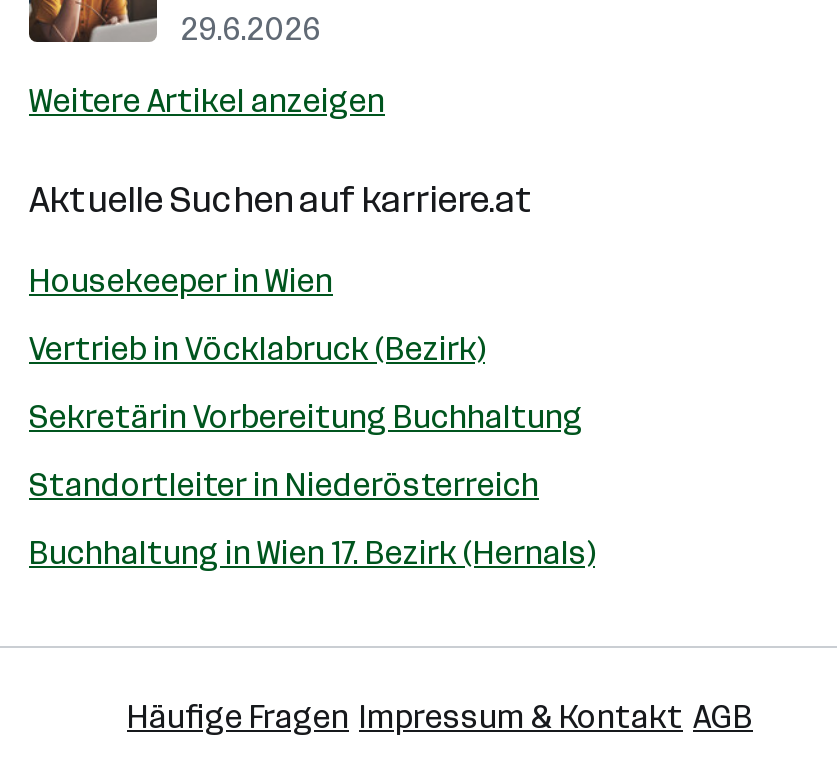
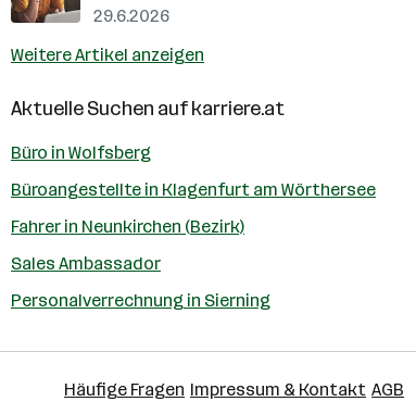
[29,262,333,300] Housekeeper in Wien -> [11,142,151,163] Büro in Wolfsberg
[29,330,485,368] Vertrieb in Vöcklabruck (Bezirk) -> [11,179,376,200] Büroangestellte in Klagenfurt am Wörthersee
[29,398,583,436] Sekretärin Vorbereitung Buchhaltung -> [11,216,244,237] Fahrer in Neunkirchen (Bezirk)
[29,466,539,504] Standortleiter in Niederösterreich -> [11,253,161,274] Sales Ambassador
[29,534,595,572] Buchhaltung in Wien 17. Bezirk (Hernals) -> [11,290,270,311] Personalverrechnung in Sierning

